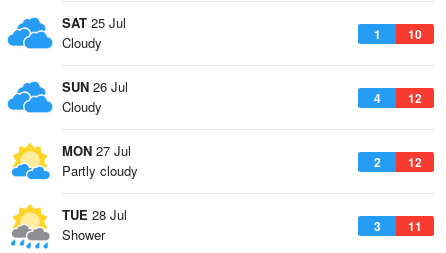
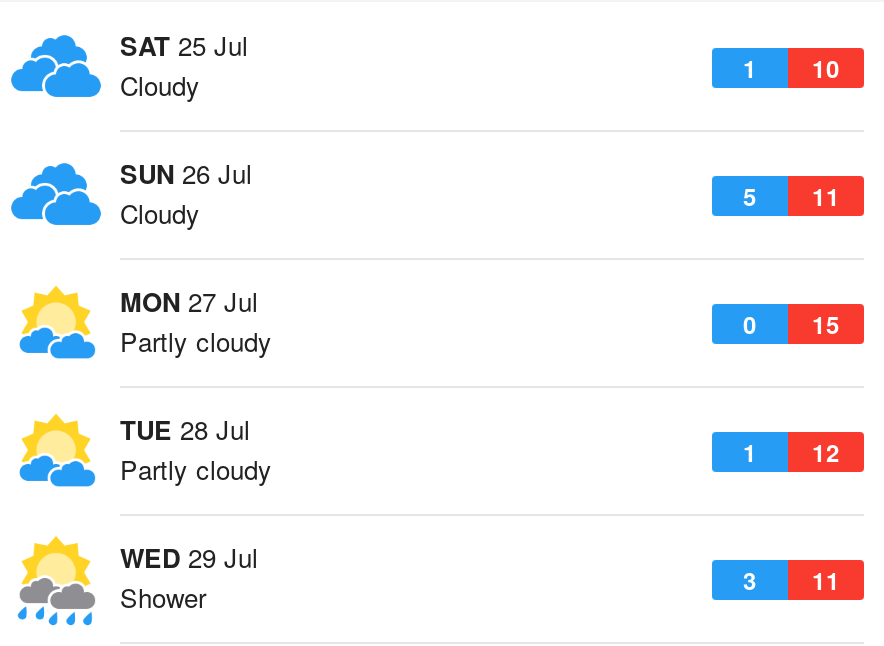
[373,88,380,106] 4 -> [743,177,757,213] 5
[408,88,422,106] 12 -> [812,177,840,213] 11
[373,152,380,170] 2 -> [120,305,840,469] 0 | 15 | Partly cloudy | TUE 28 Jul | 1
[62,205,127,224] TUE 28 Jul -> [120,538,258,576] WED 29 Jul

